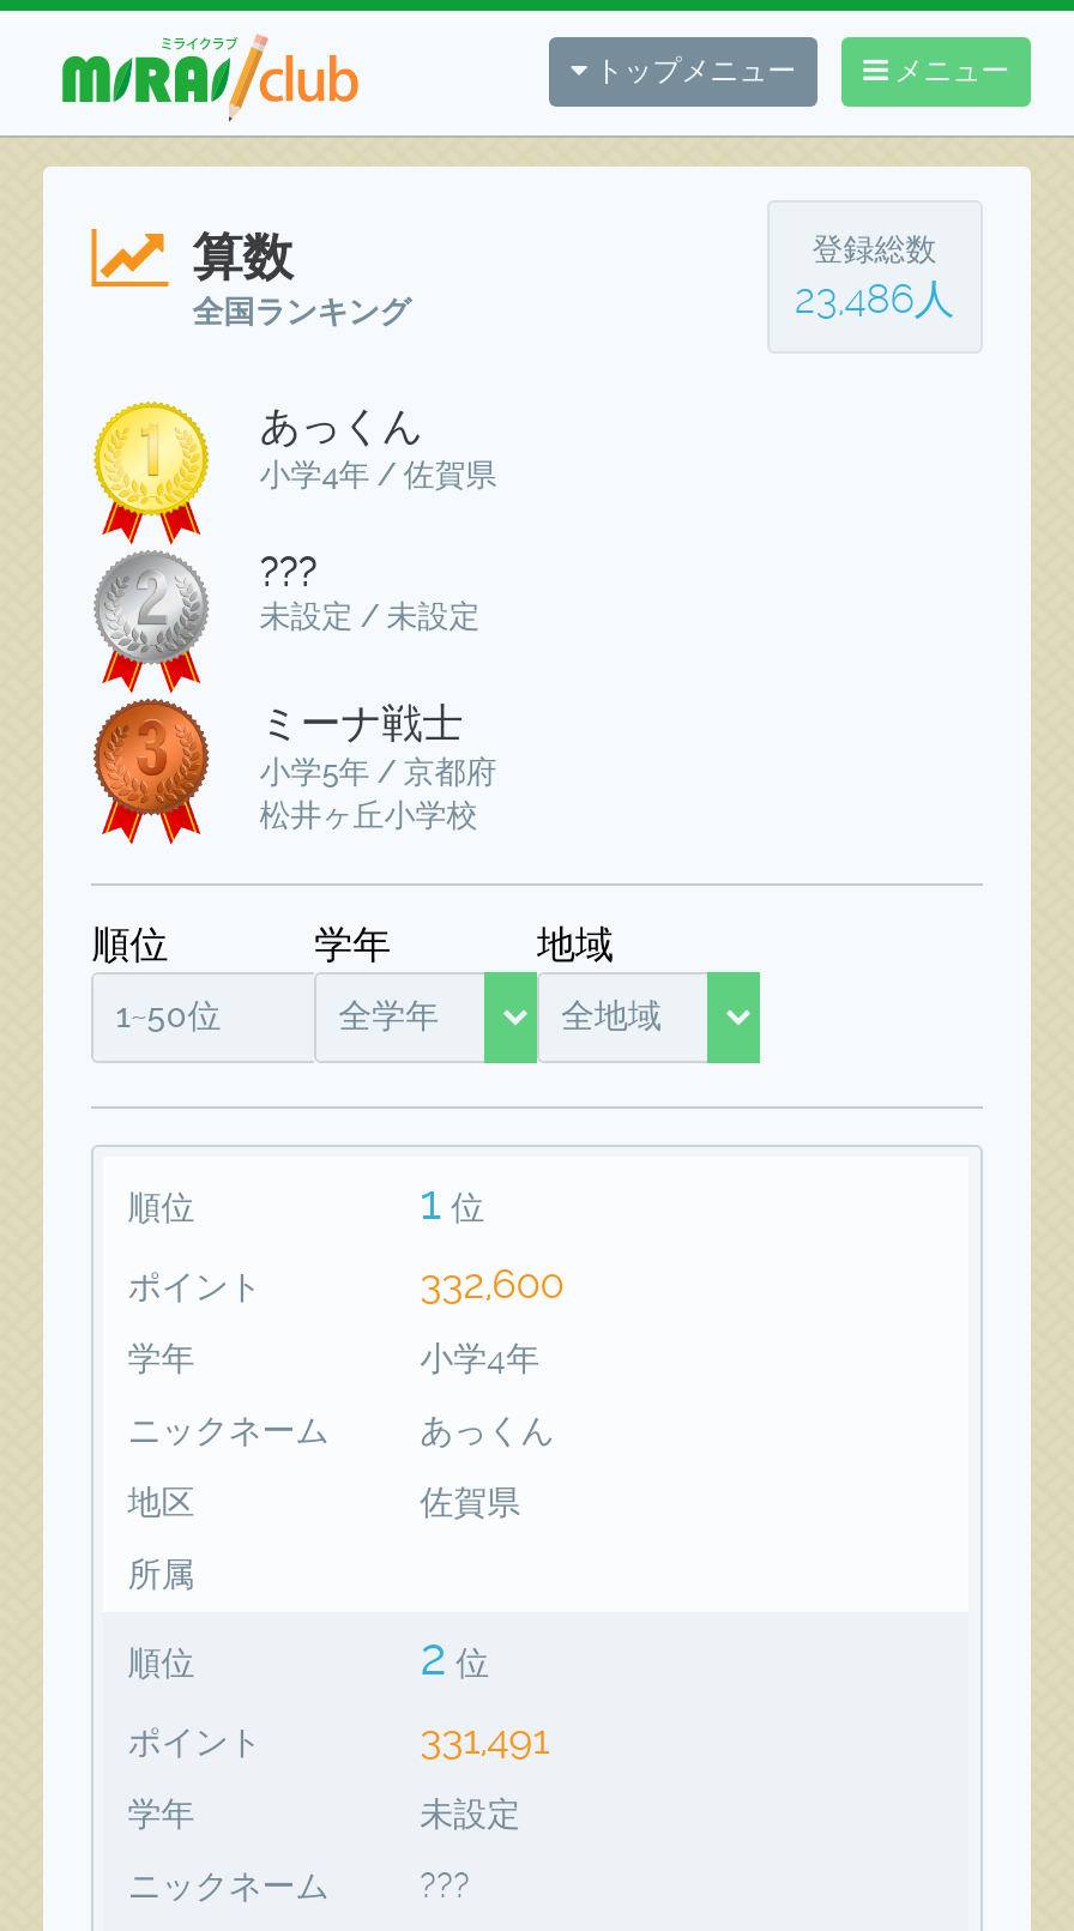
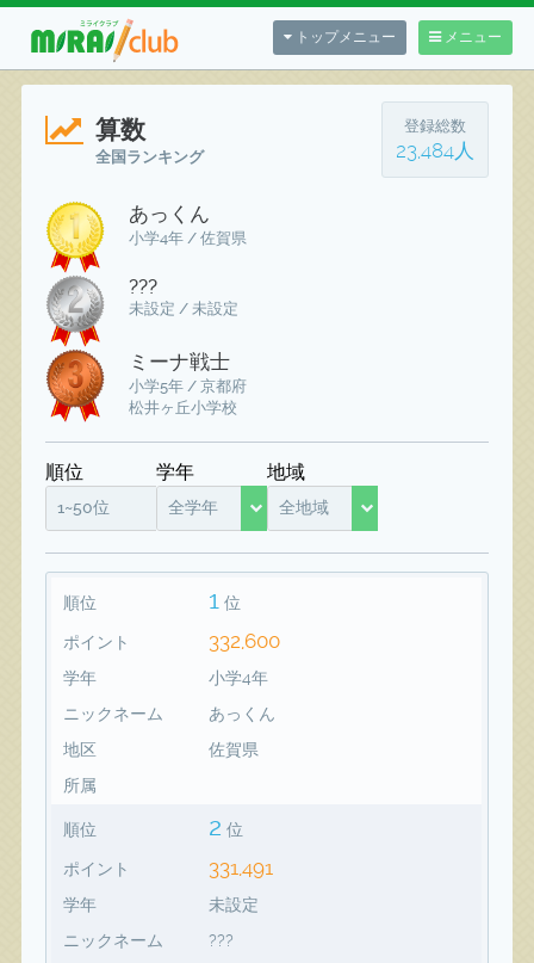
[794,274,955,321] 23,486人 -> [395,138,474,162] 23,484人

